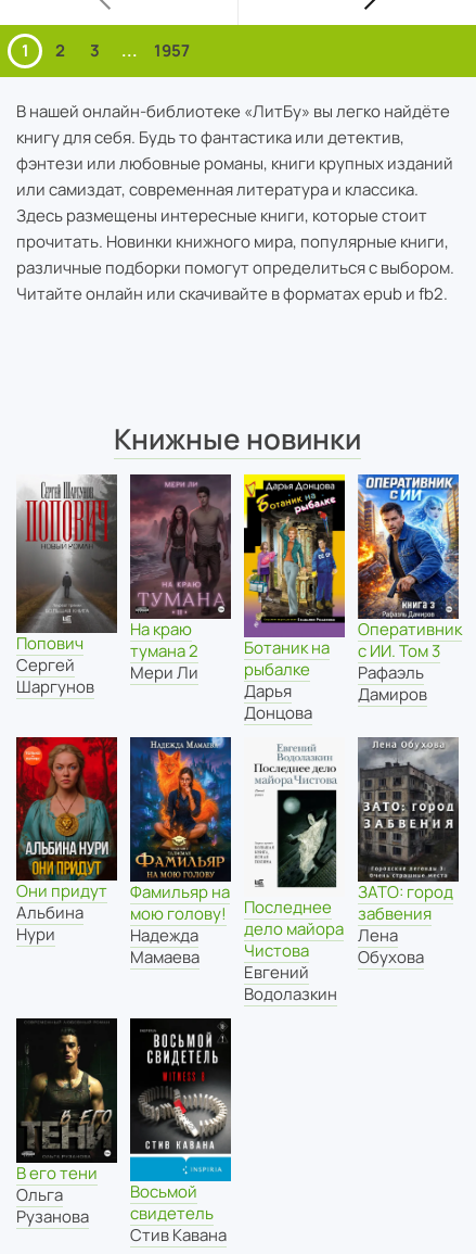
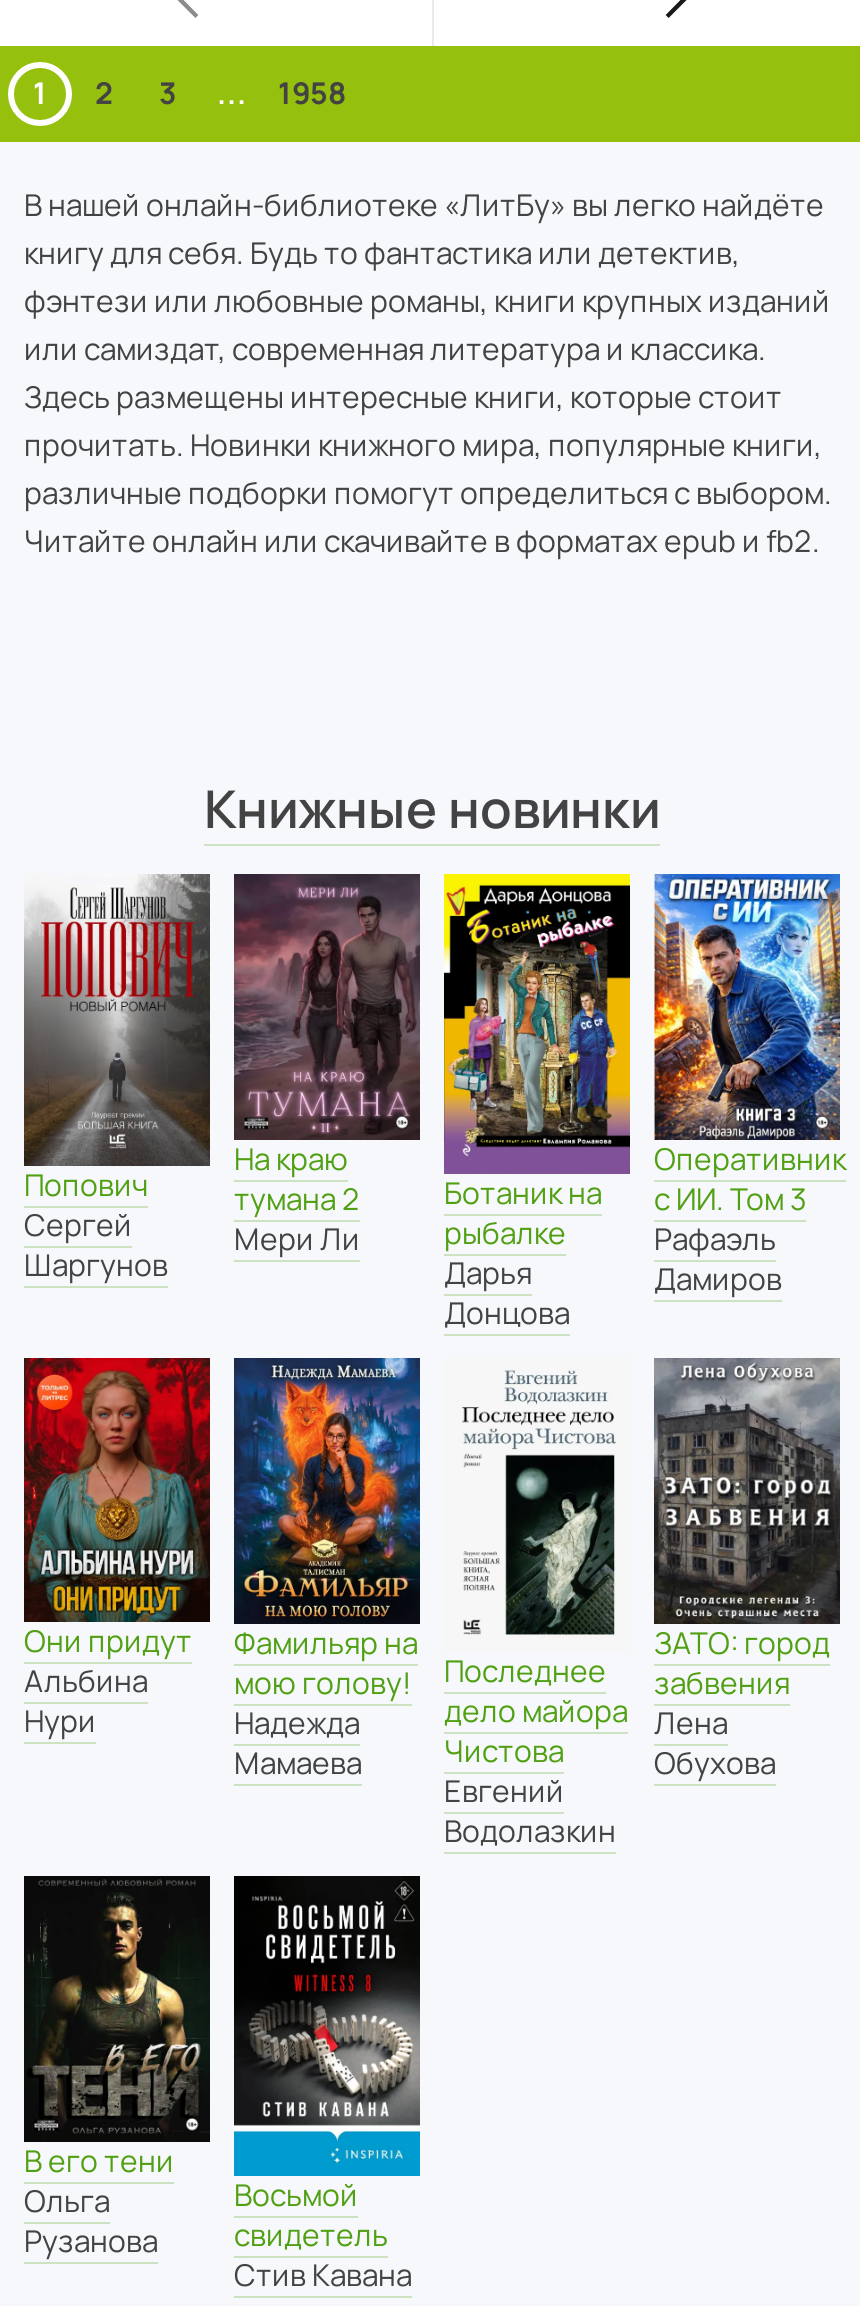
[154,39,190,62] 1957 -> [278,72,346,114] 1958

